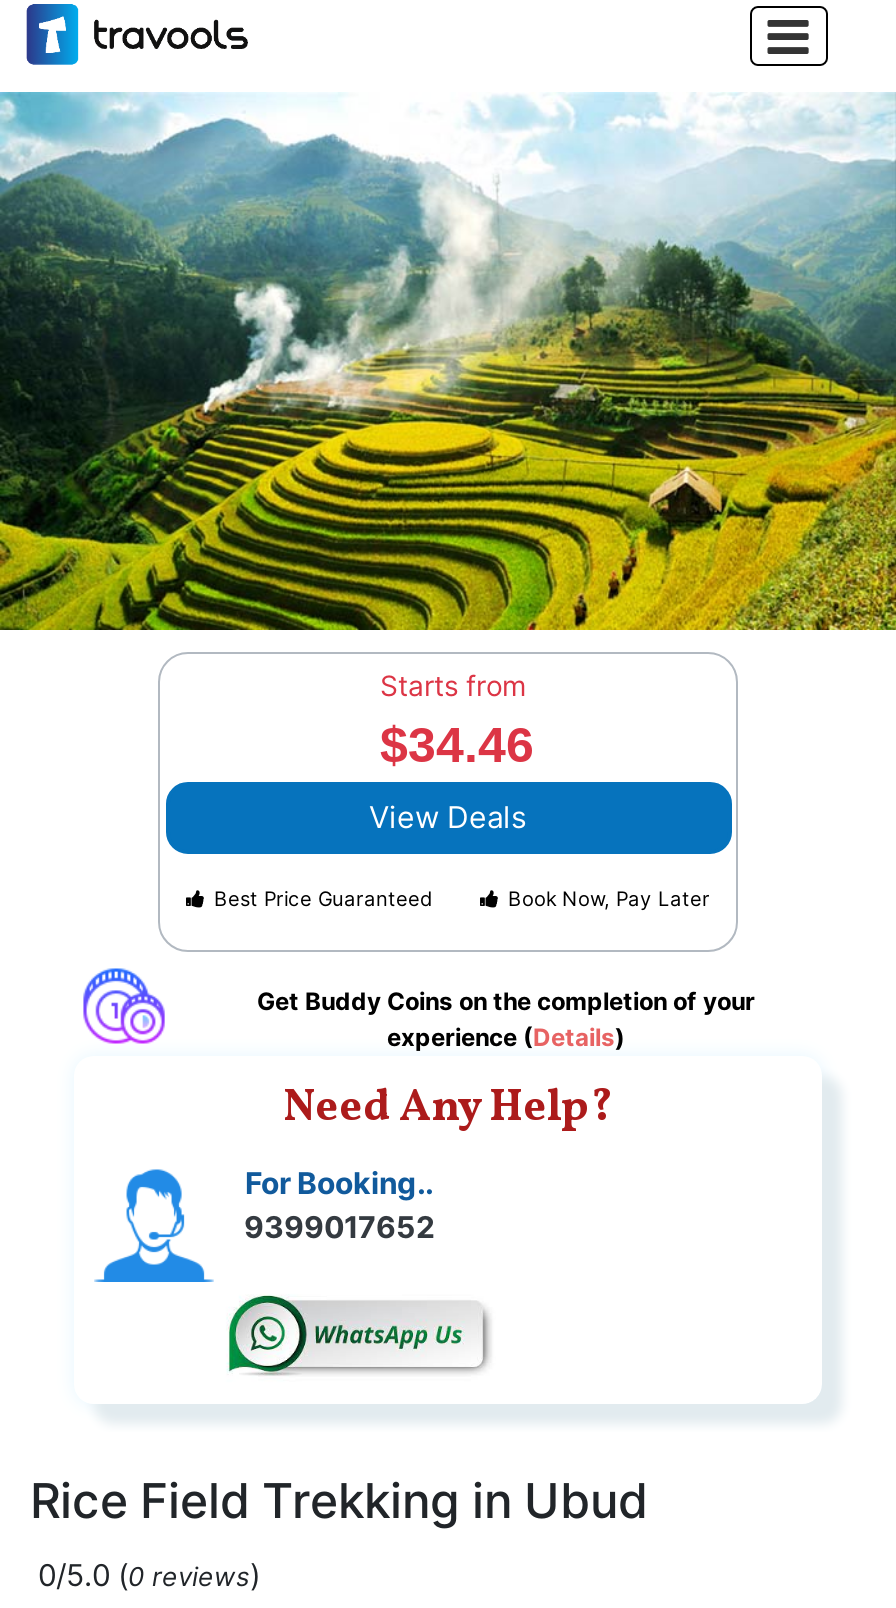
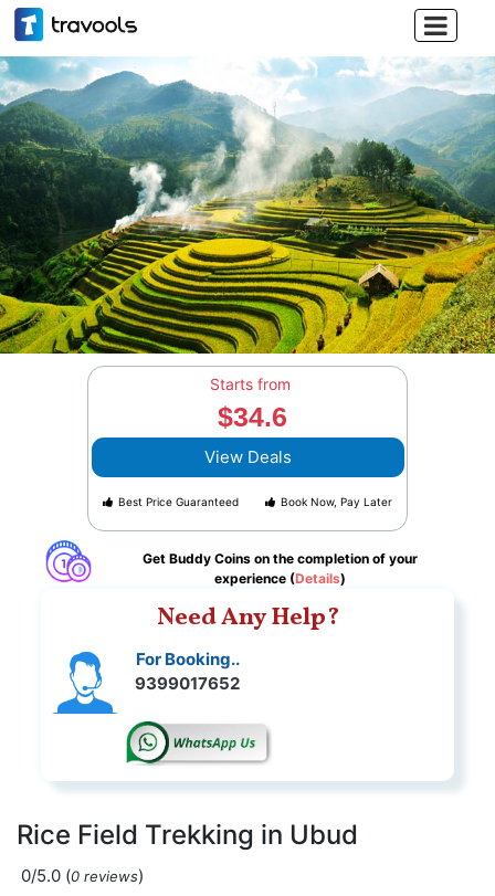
[380,716,534,772] $34.46 -> [218,401,287,432] $34.6

